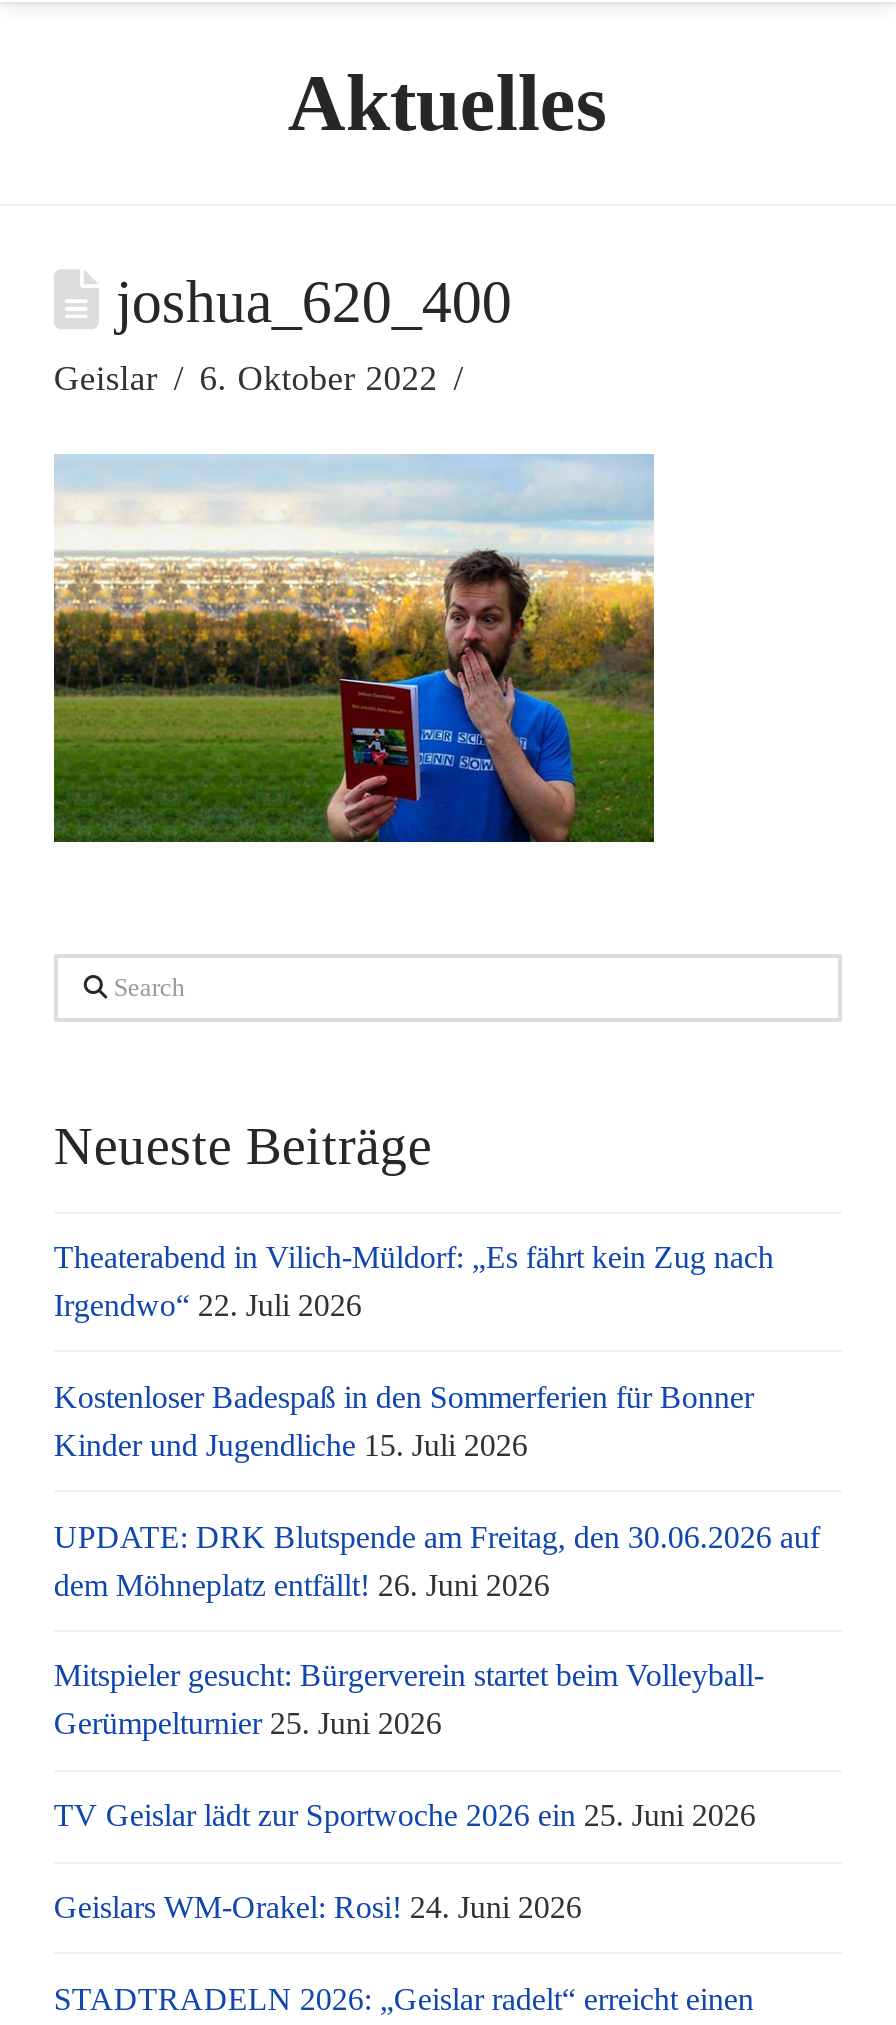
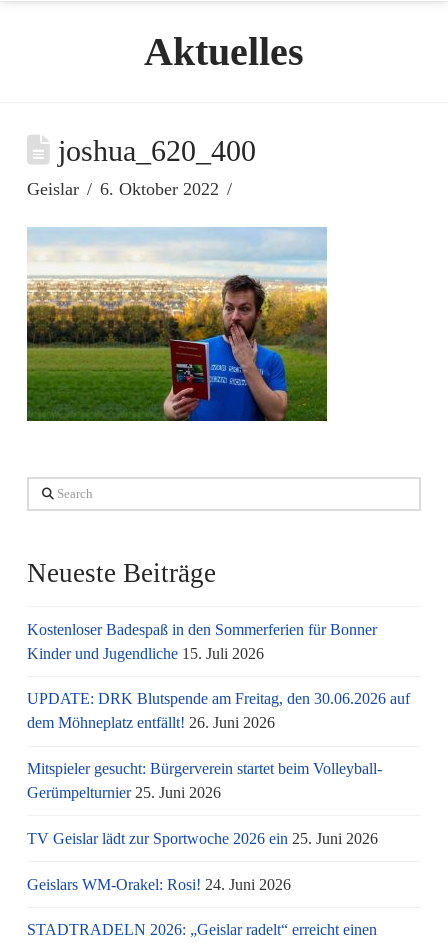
[54,1240,774,1322] Theaterabend in Vilich-Müldorf: „Es fährt kein Zug nach | Irgendwo“ 22. Juli 2026 -> none

